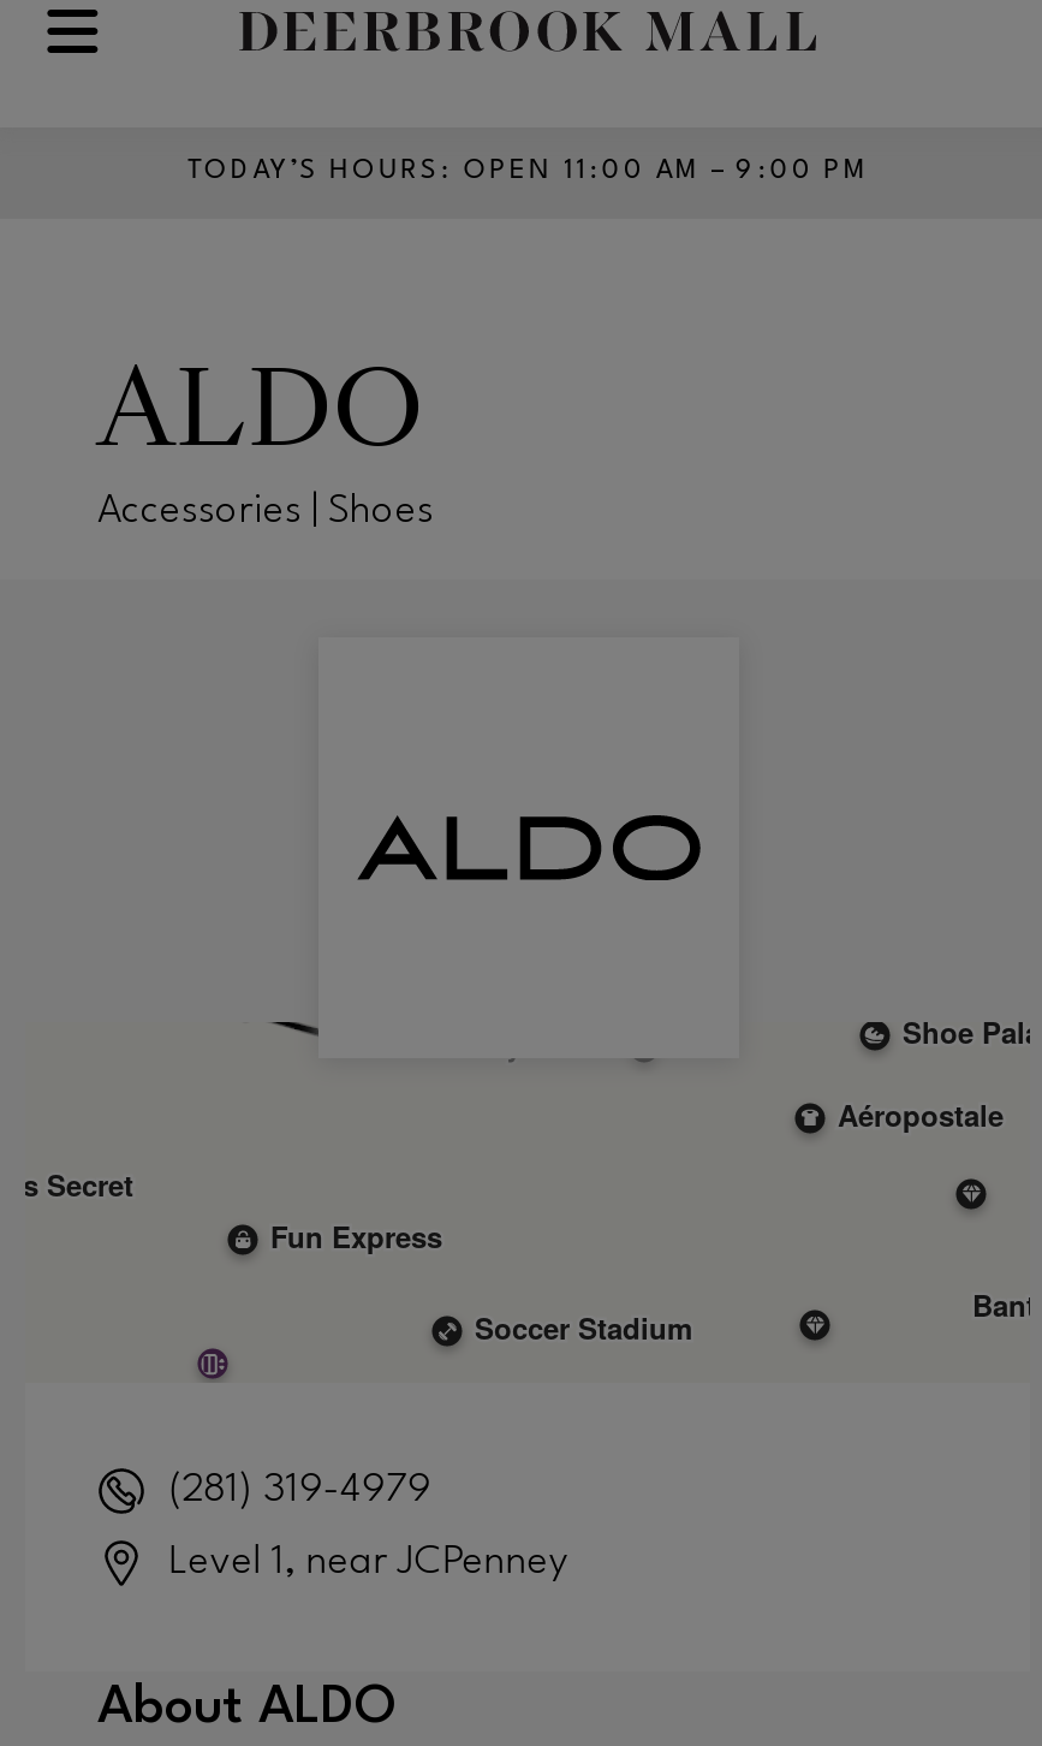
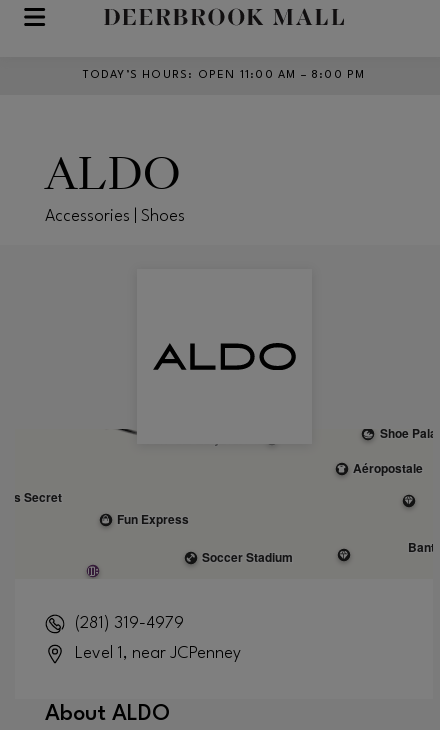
[187,159,868,185] TODAY’S HOURS: OPEN 11:00 AM – 9:00 PM -> [83,70,365,81] TODAY’S HOURS: OPEN 11:00 AM – 8:00 PM

